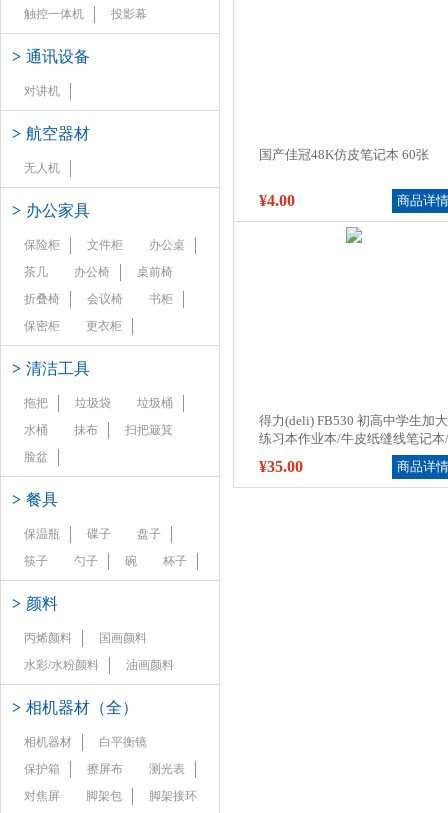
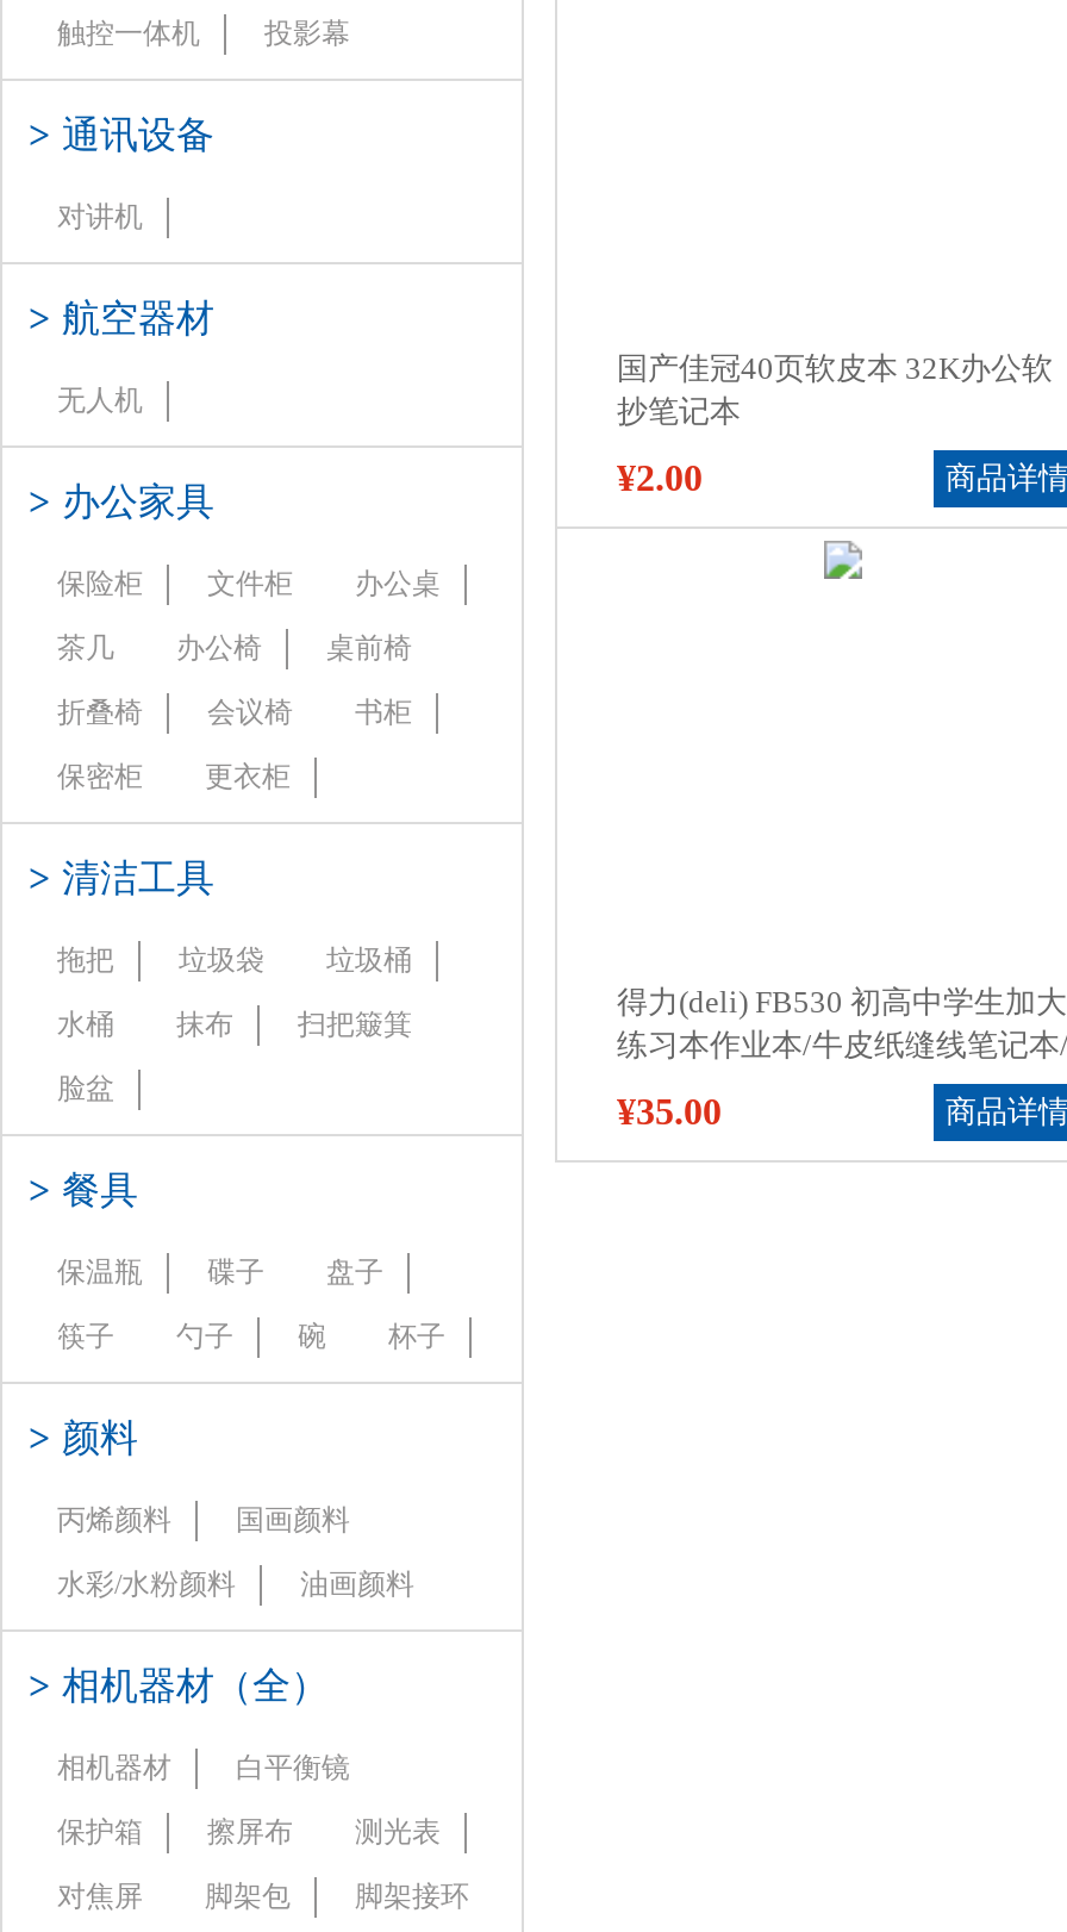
[259,147,429,162] 国产佳冠48K仿皮笔记本 60张 -> [617,350,1053,429] 国产佳冠40页软皮本 32K办公软 | 抄笔记本
[259,192,295,209] ¥4.00 -> [617,457,703,498] ¥2.00

